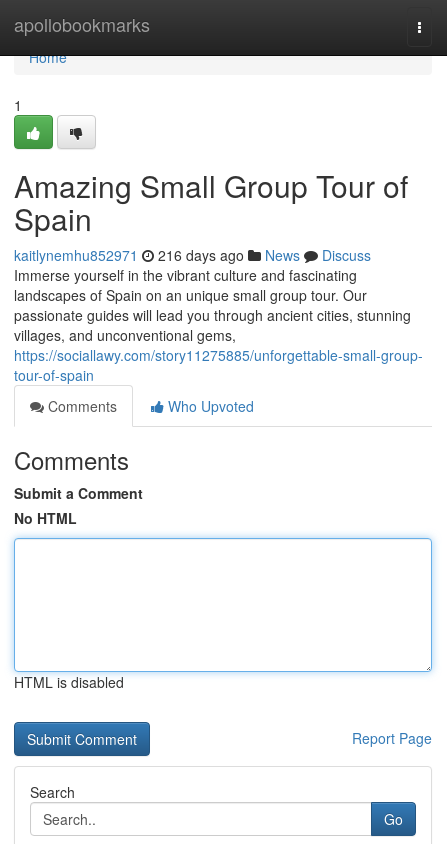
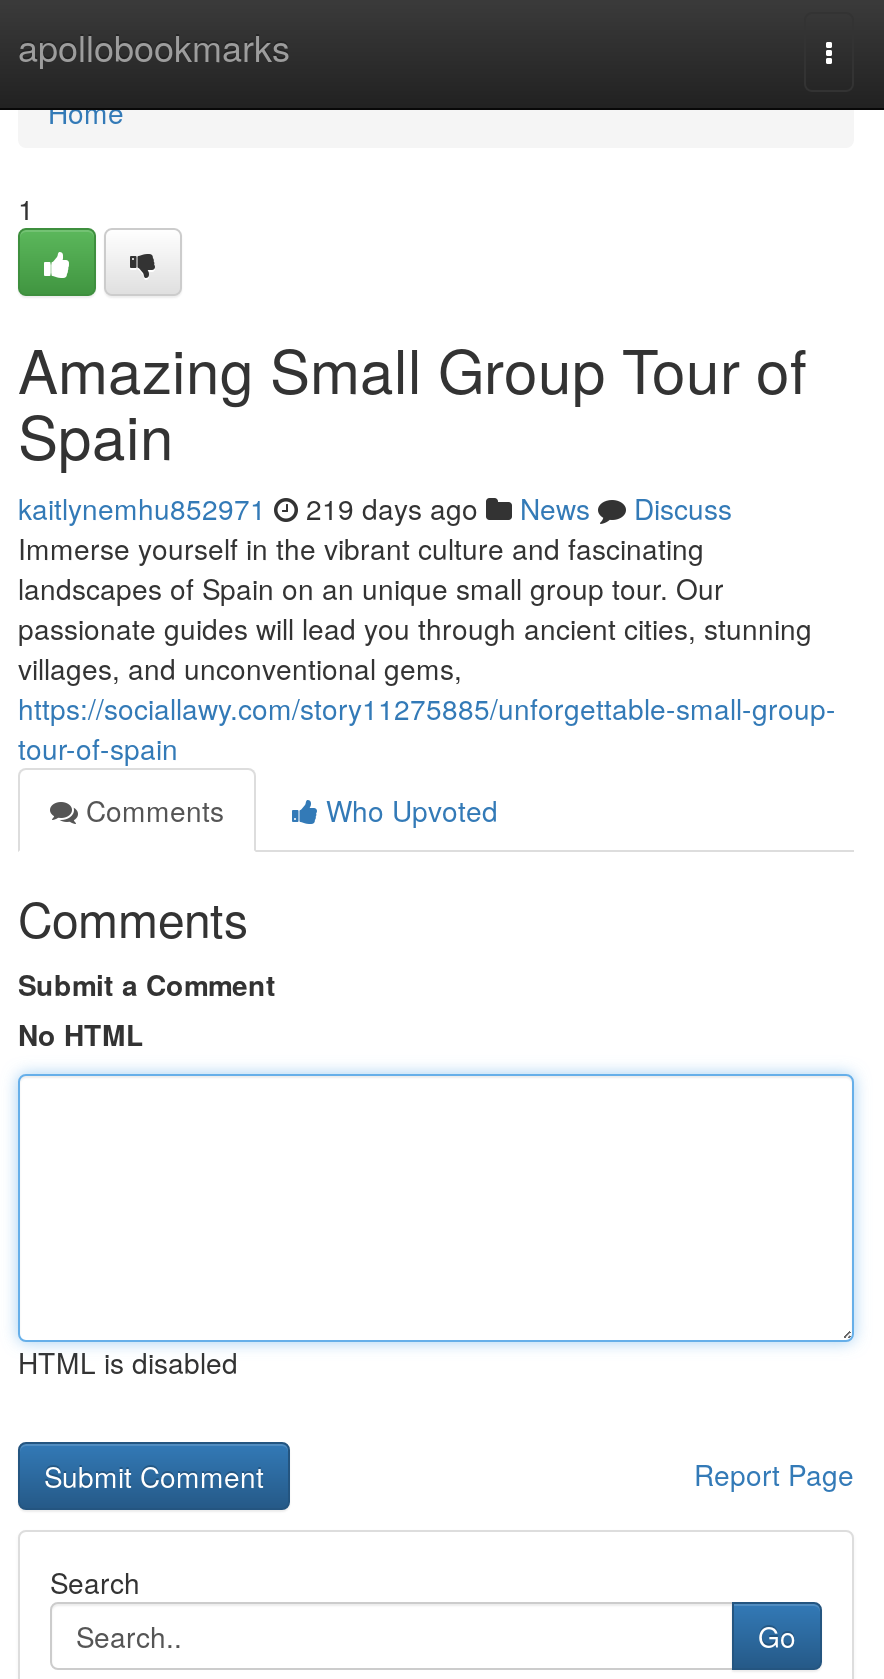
[14,245,371,265] kaitlynemhu852971 216 days ago News Discuss -> [18,488,732,528] kaitlynemhu852971 219 days ago News Discuss

